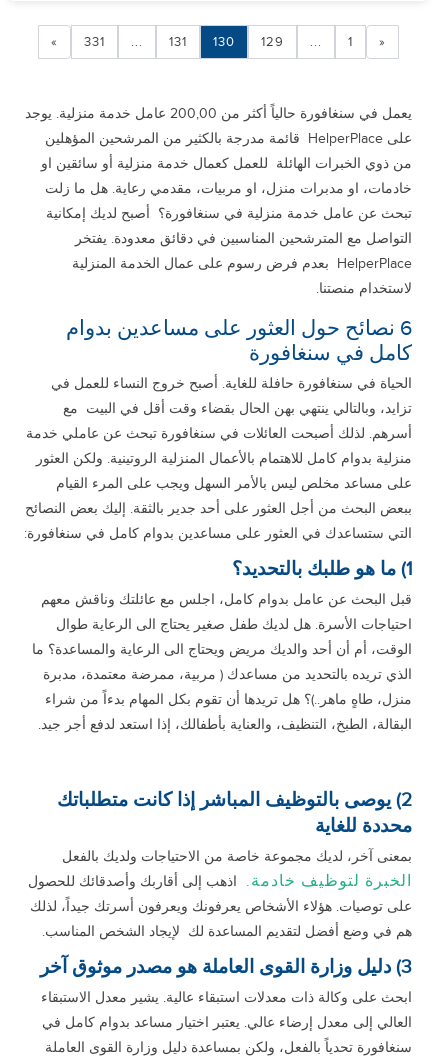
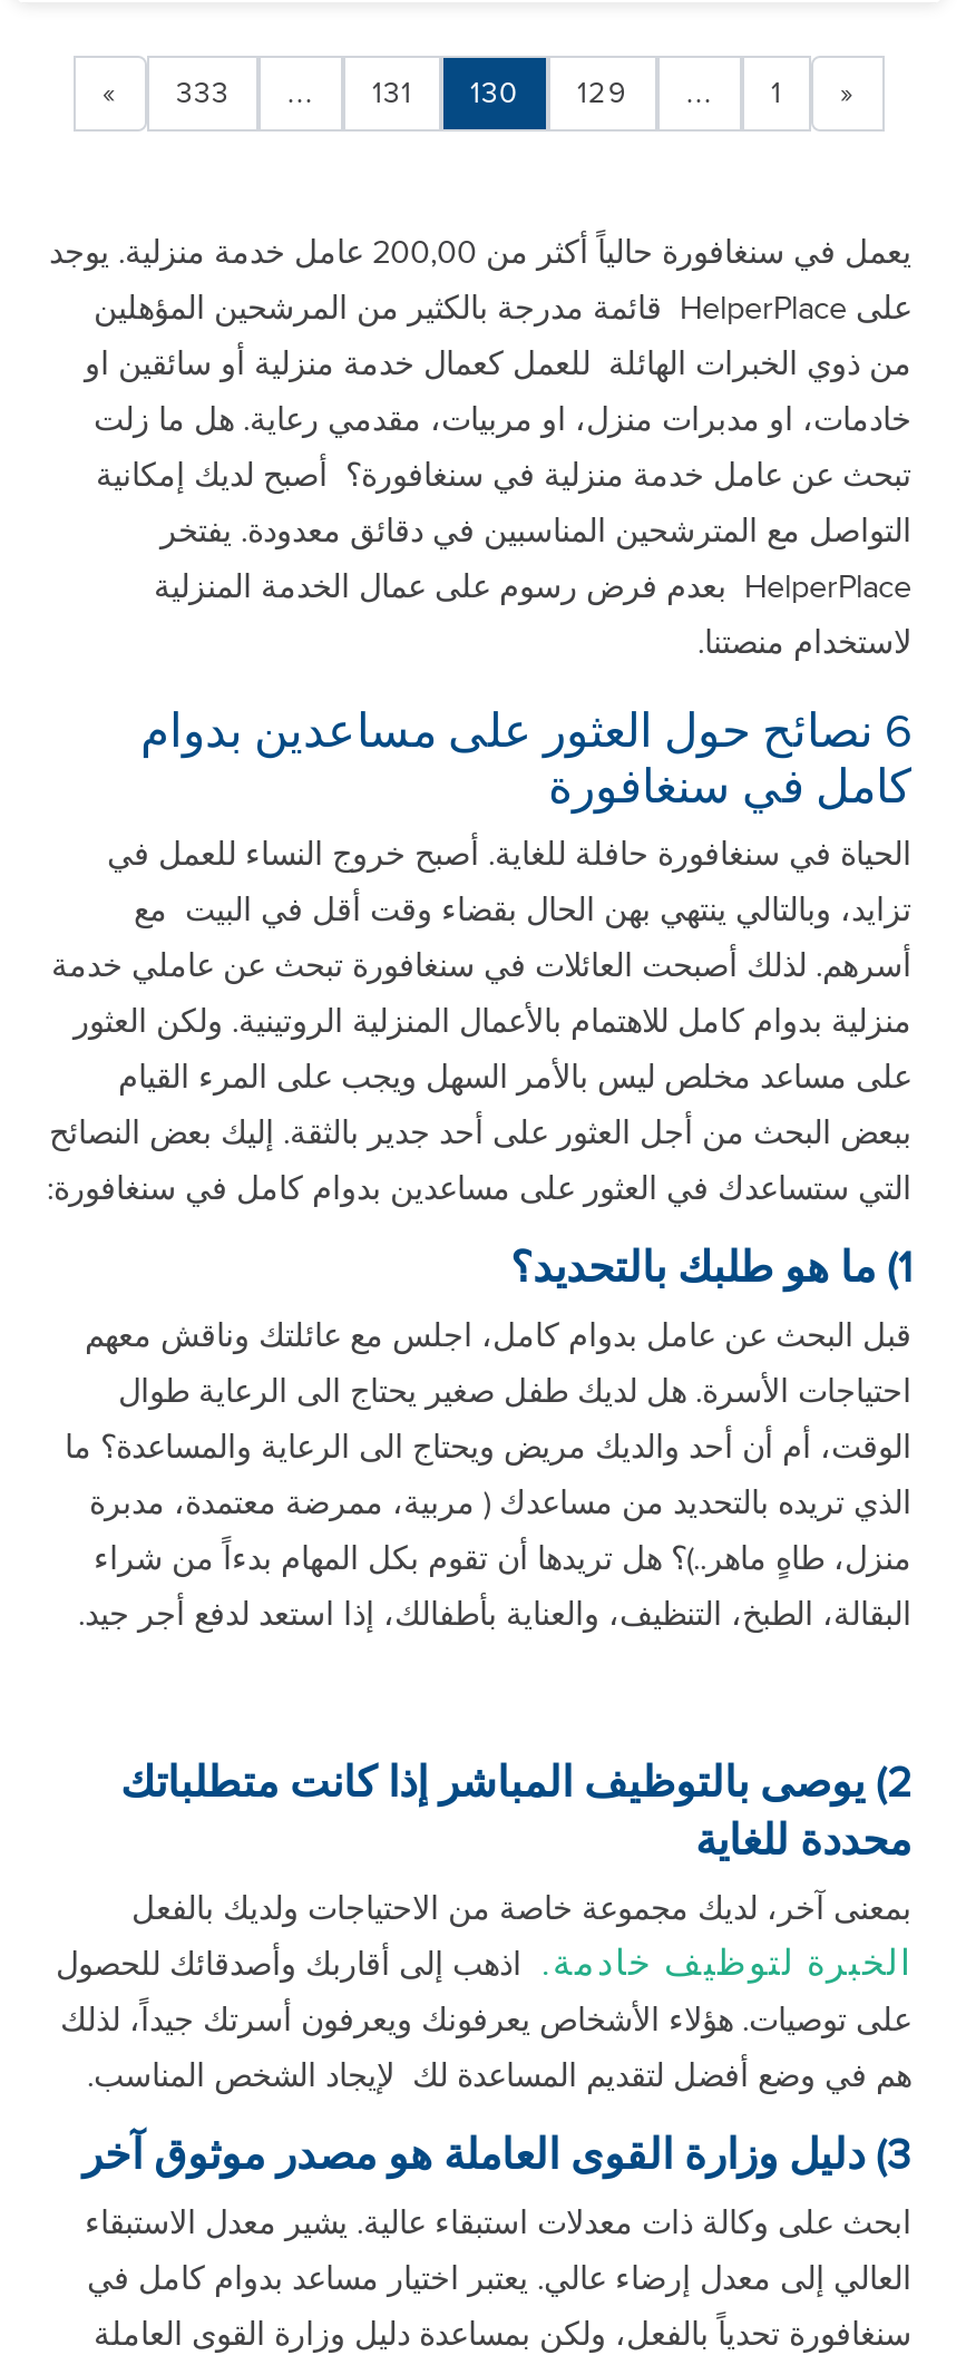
[83,34,104,50] 331 -> [176,76,230,111] 333

